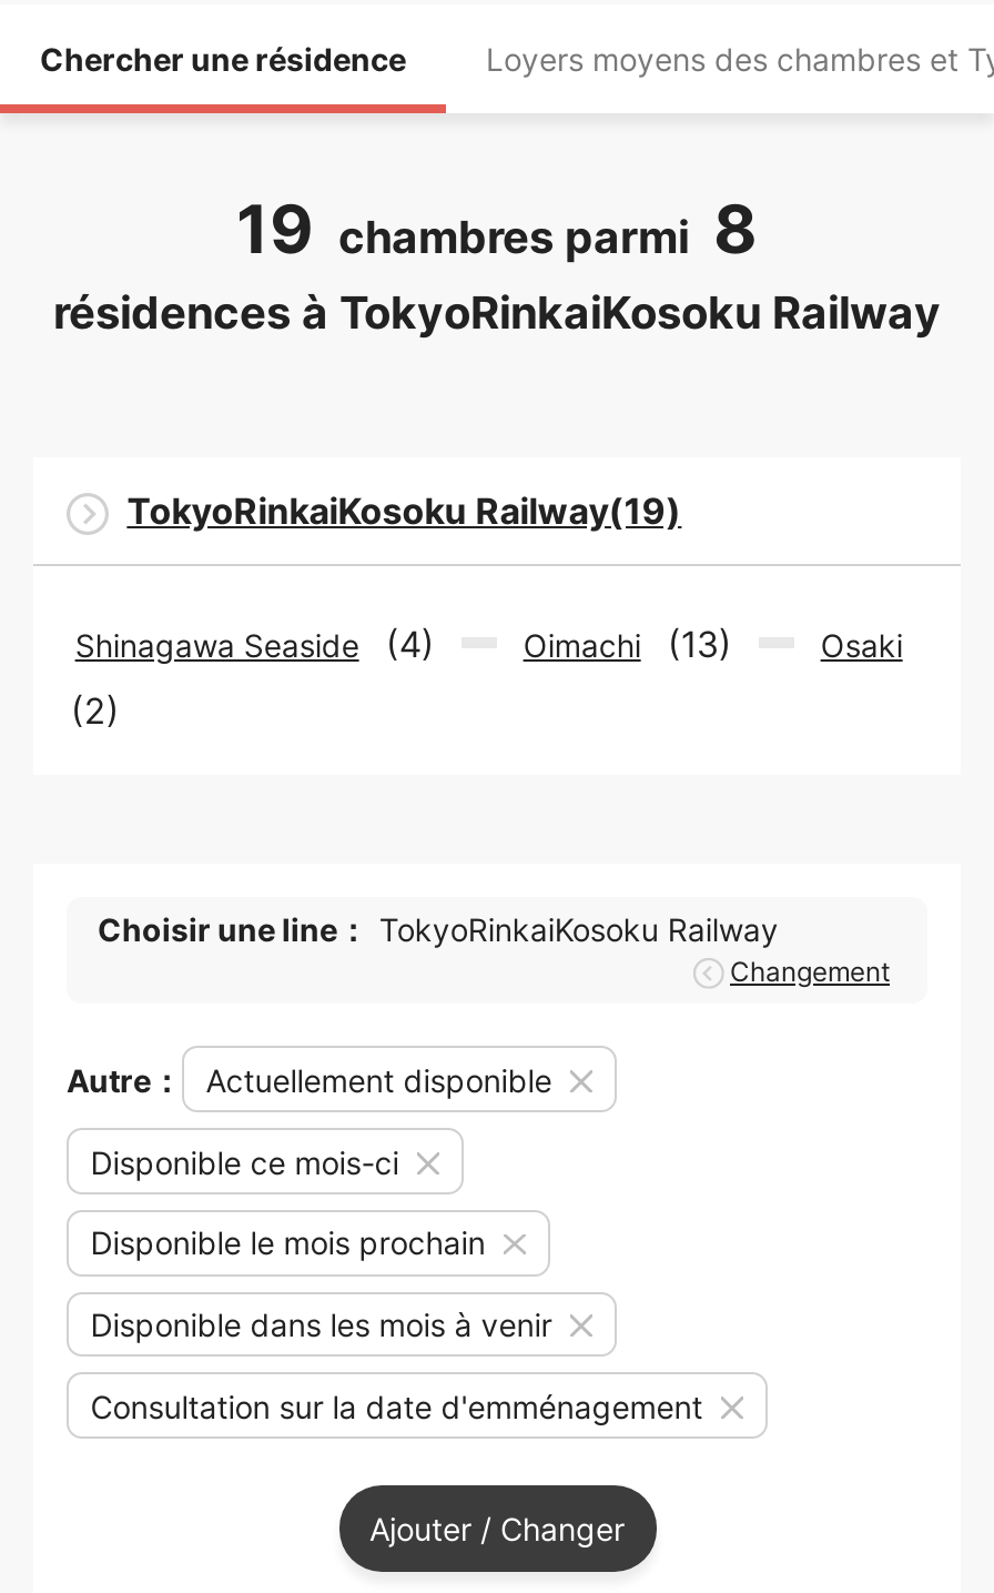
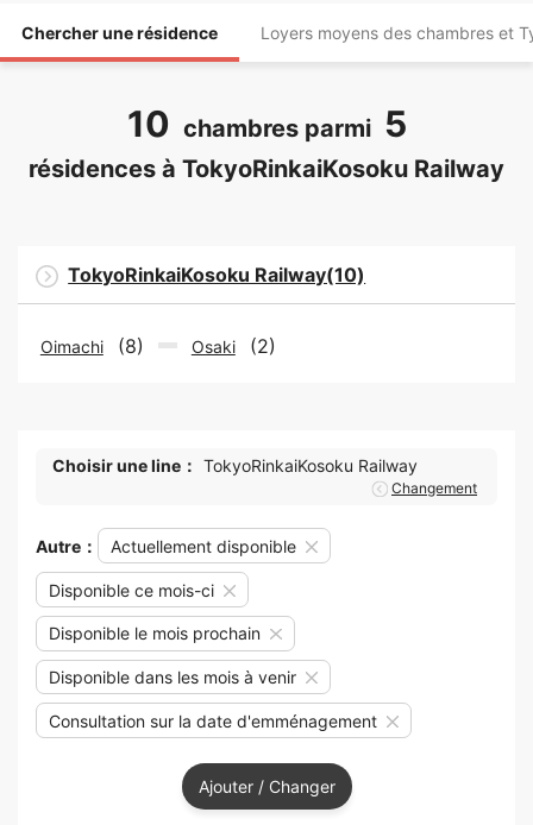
[236,189,758,269] 19 chambres parmi 8 -> [127,102,406,145] 10 chambres parmi 5
[59,488,903,732] TokyoRinkaiKosoku Railway(19) | Shinagawa Seaside (4) | Oimachi (13) | Osaki | (2) -> [40,263,365,358] TokyoRinkaiKosoku Railway(10) | Oimachi (8) | Osaki (2)

